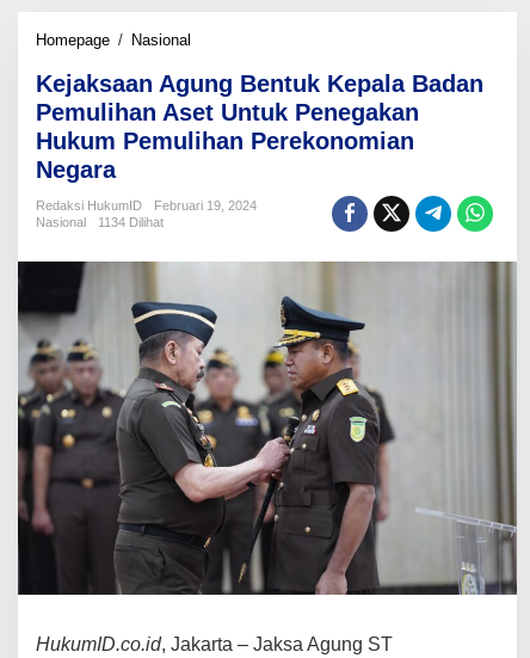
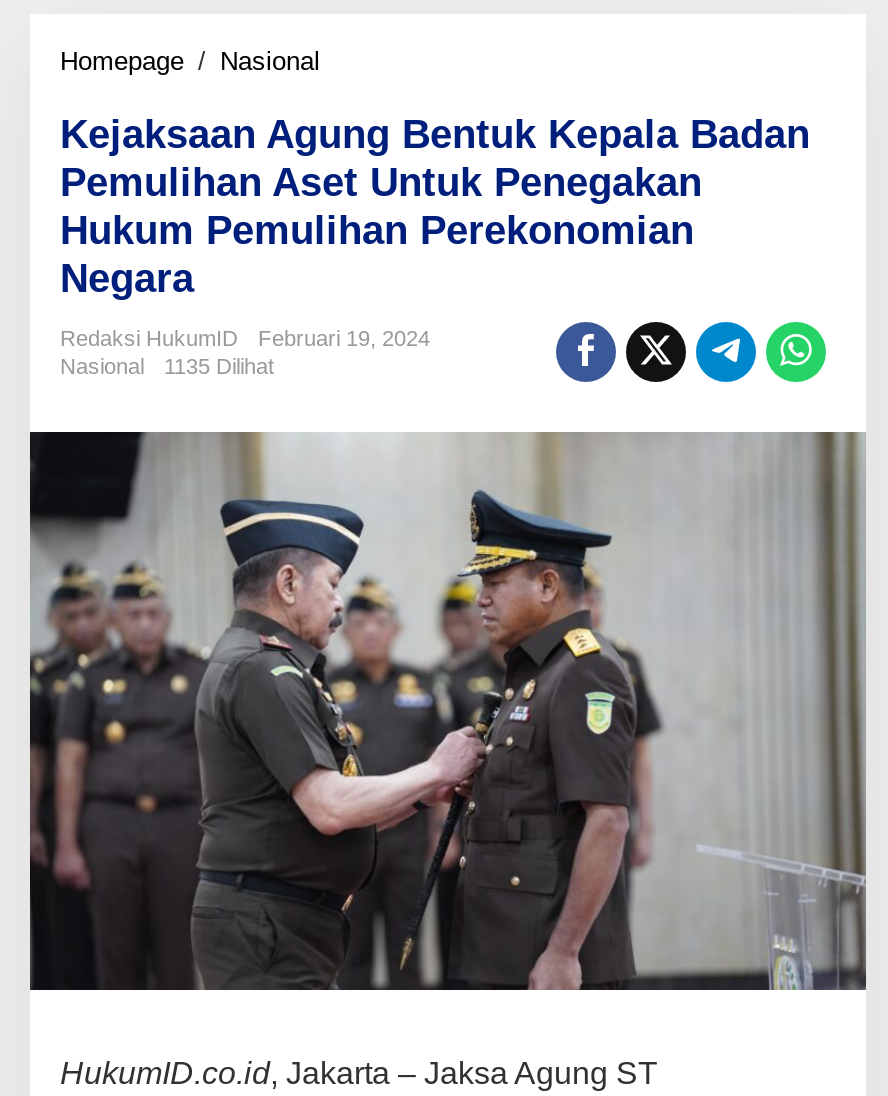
[36,215,164,229] Nasional 1134 Dilihat -> [60,354,274,378] Nasional 1135 Dilihat

